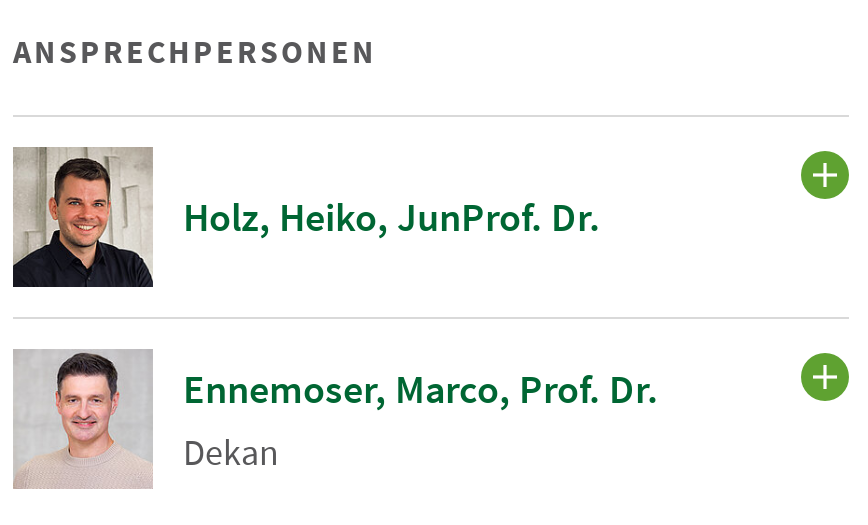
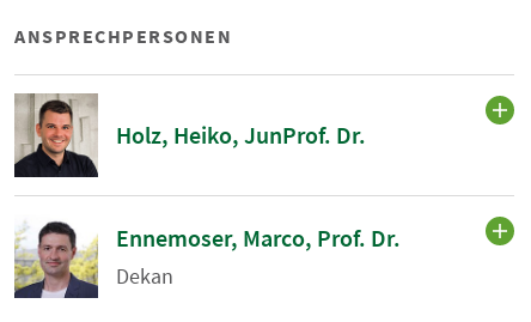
[13,349,153,489] [image] -> [14,215,99,299] [image]

